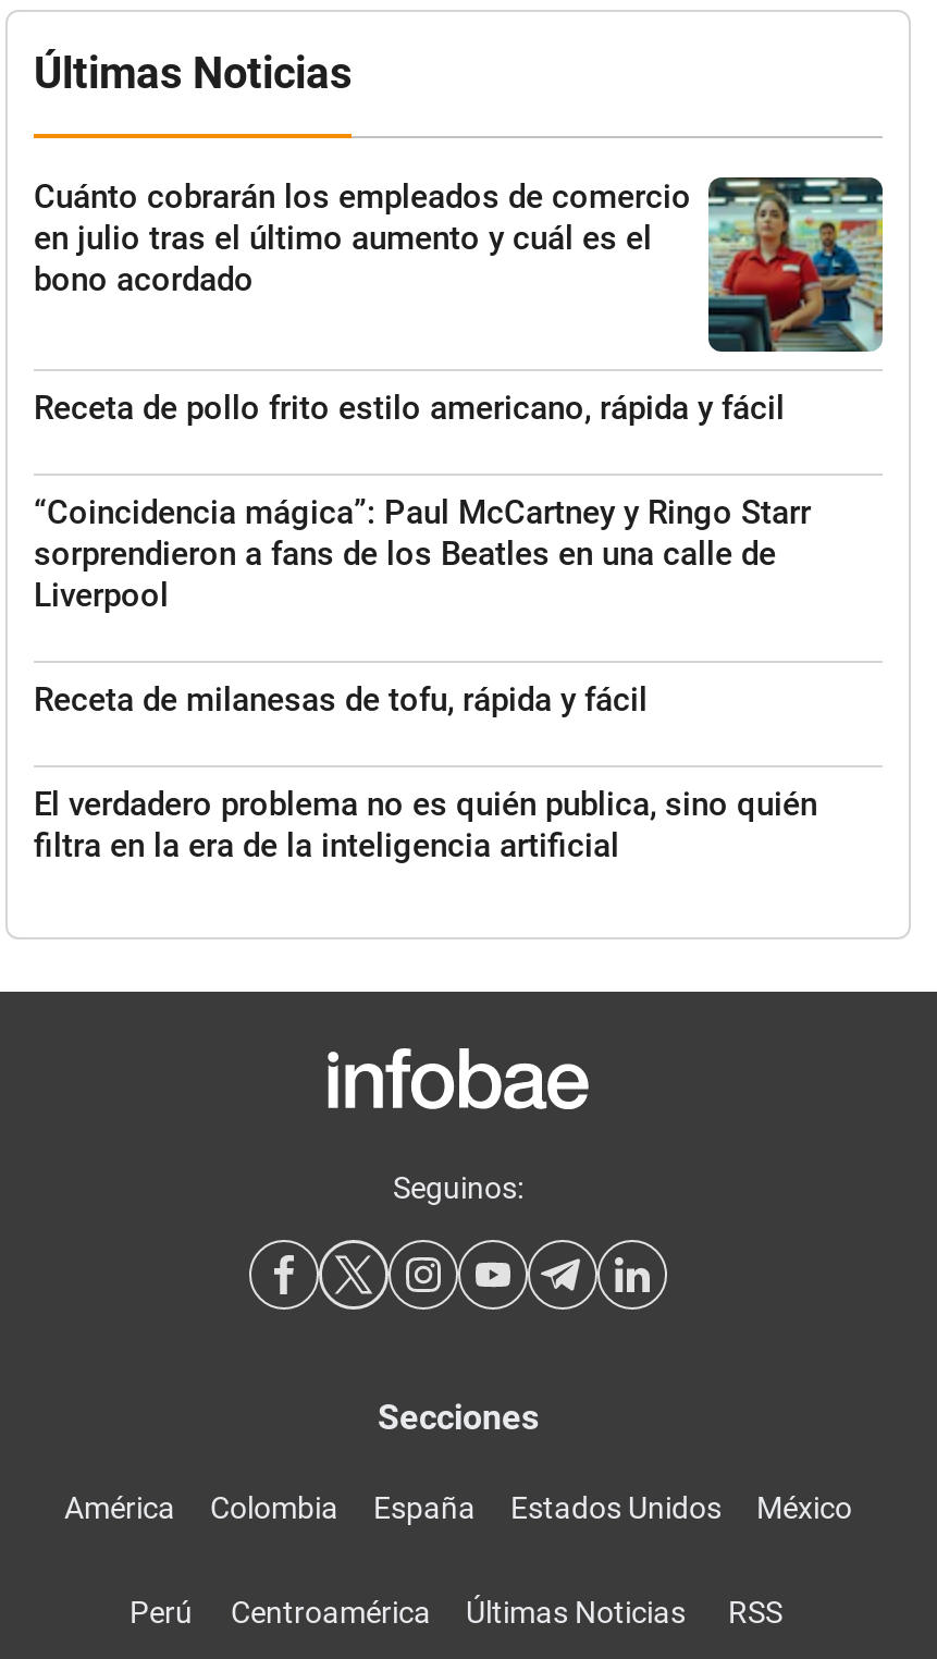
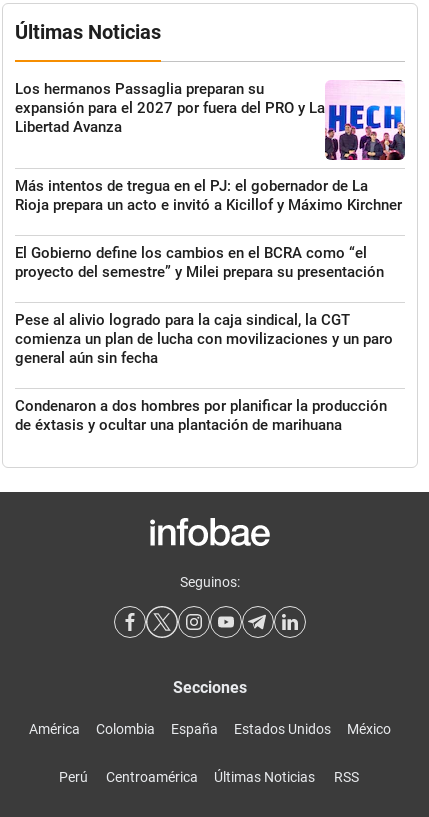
[34,175,885,330] [image] | Cuánto cobrarán los empleados de comercio | en julio tras el último aumento y cuál es el | bono acordado -> [15,79,406,161] [image] | Los hermanos Passaglia preparan su | expansión para el 2027 por fuera del PRO y La | Libertad Avanza
[34,388,785,427] Receta de pollo frito estilo americano, rápida y fácil -> [15,177,402,214] Más intentos de tregua en el PJ: el gobernador de La | Rioja prepara un acto e invitó a Kicillof y Máximo Kirchner
[34,492,811,614] “Coincidencia mágica”: Paul McCartney y Ringo Starr | sorprendieron a fans de los Beatles en una calle de | Liverpool -> [15,244,384,281] El Gobierno define los cambios en el BCRA como “el | proyecto del semestre” y Milei prepara su presentación
[34,680,648,719] Receta de milanesas de tofu, rápida y fácil -> [15,311,393,367] Pese al alivio logrado para la caja sindical, la CGT | comienza un plan de lucha con movilizaciones y un paro | general aún sin fecha
[34,784,817,865] El verdadero problema no es quién publica, sino quién | filtra en la era de la inteligencia artificial -> [15,397,387,434] Condenaron a dos hombres por planificar la producción | de éxtasis y ocultar una plantación de marihuana

